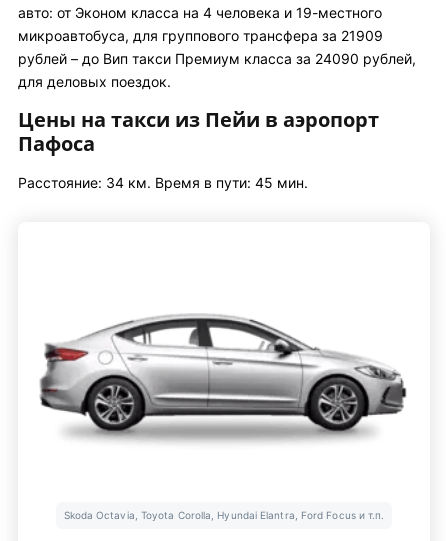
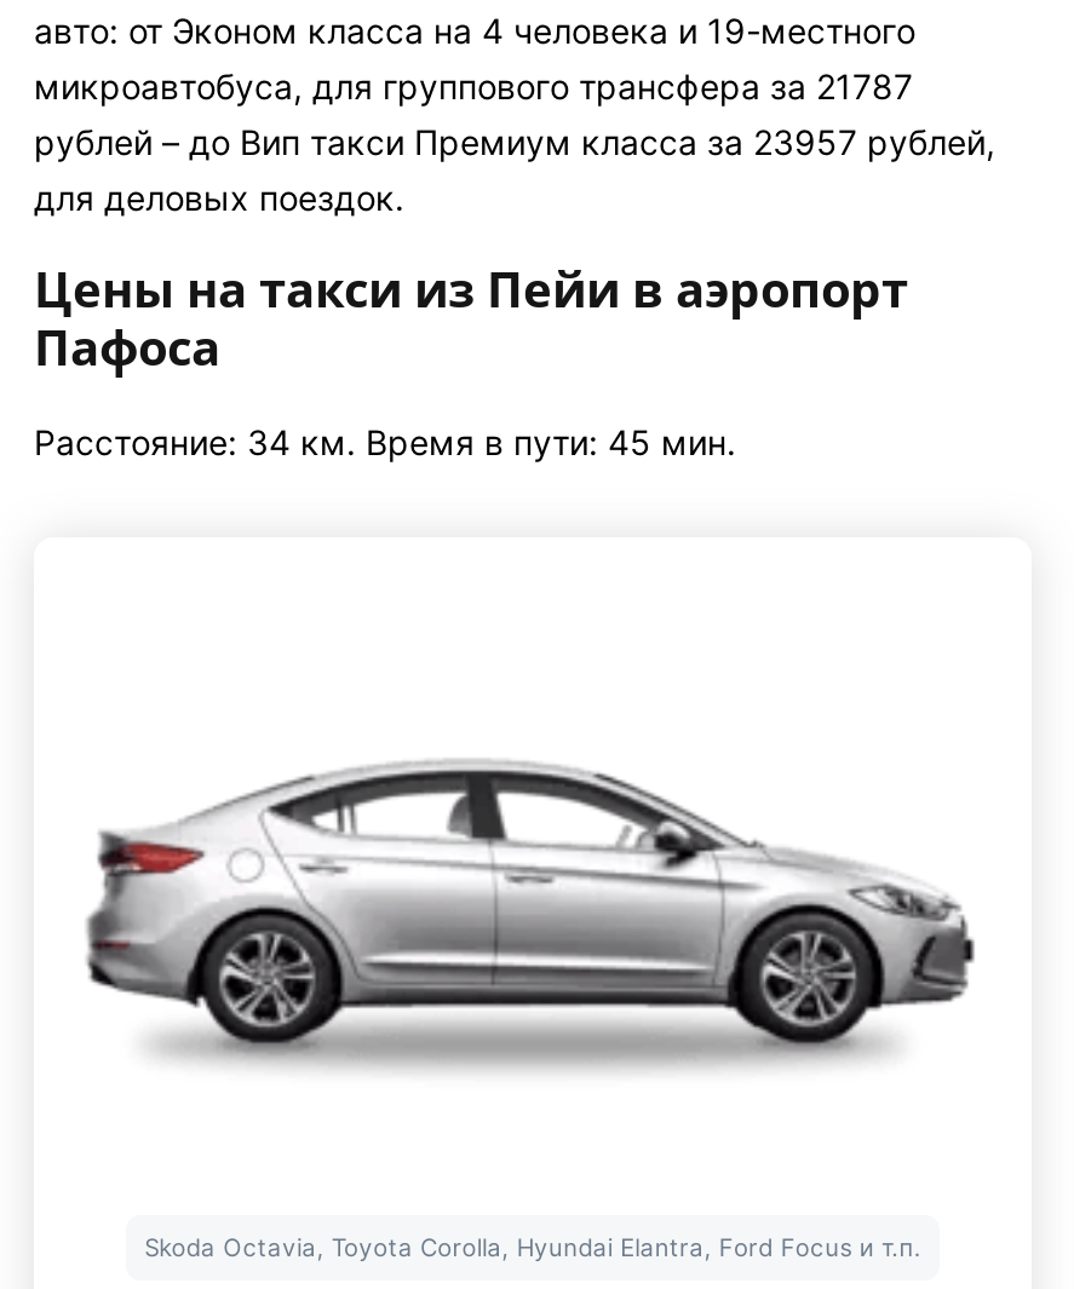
[18,27,383,44] микроавтобуса, для группового трансфера за 21909 -> [34,65,913,107] микроавтобуса, для группового трансфера за 21787
[18,50,416,67] рублей – до Вип такси Премиум класса за 24090 рублей, -> [34,121,995,162] рублей – до Вип такси Премиум класса за 23957 рублей,

